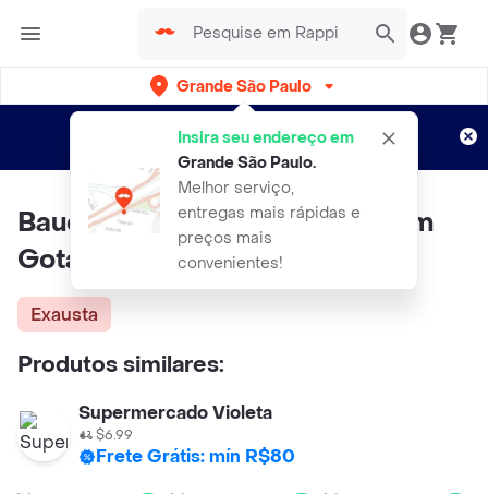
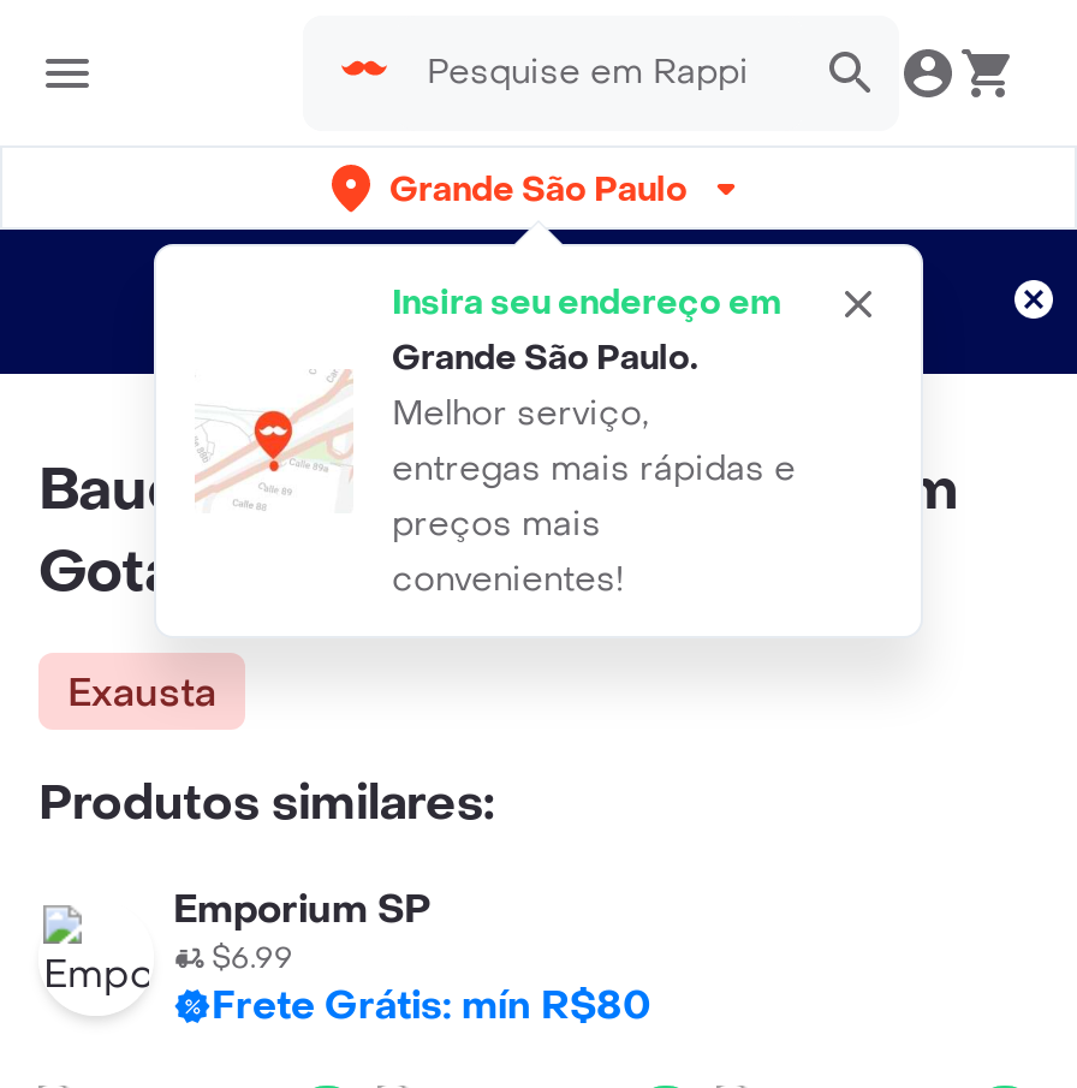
[78,401,272,424] Supermercado Violeta -> [173,884,430,934] Emporium SP

